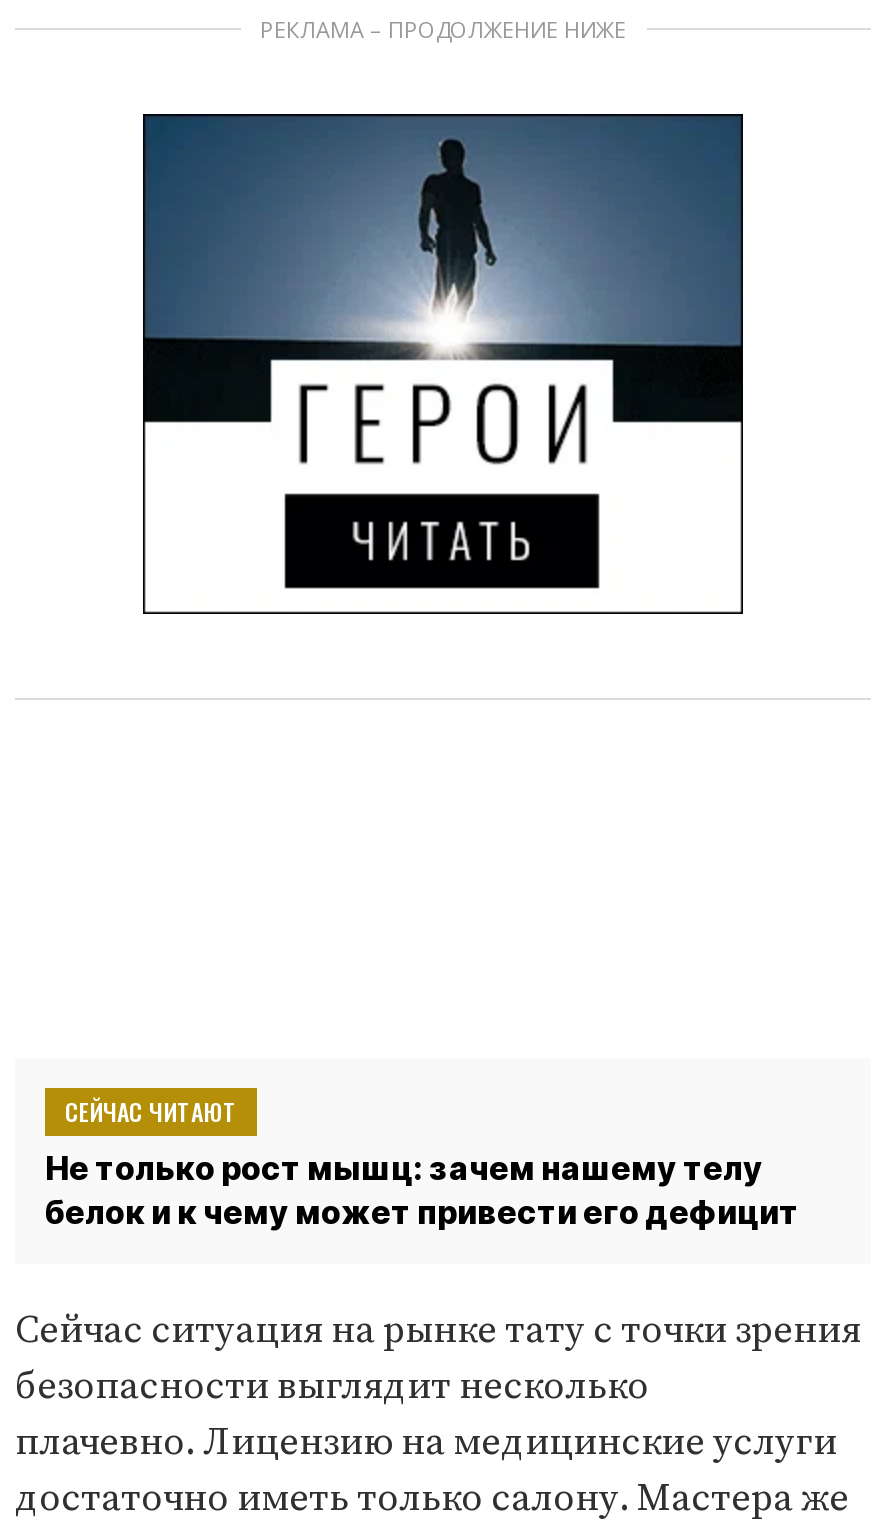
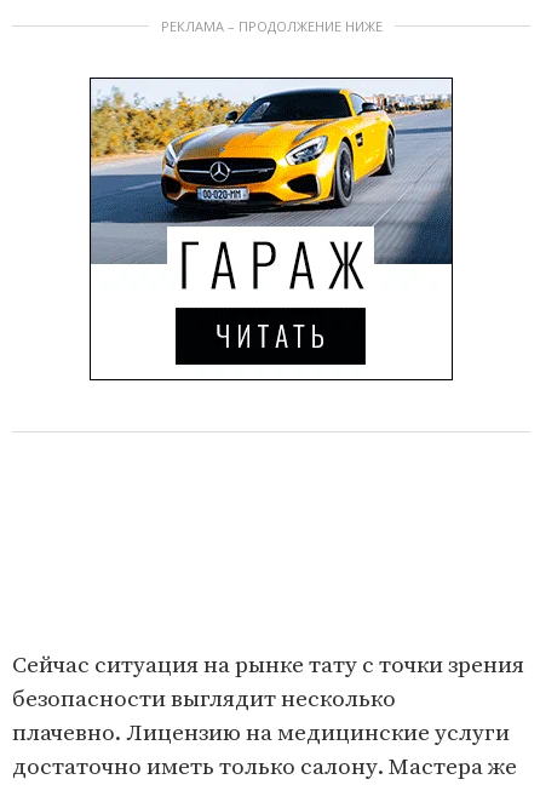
[143,114,743,466] [image] -> [90,78,453,291] [image]
[45,1094,799,1232] СЕЙЧАС ЧИТАЮТ | Не только рост мышц: зачем нашему телу | белок и к чему может привести его дефицит -> none

